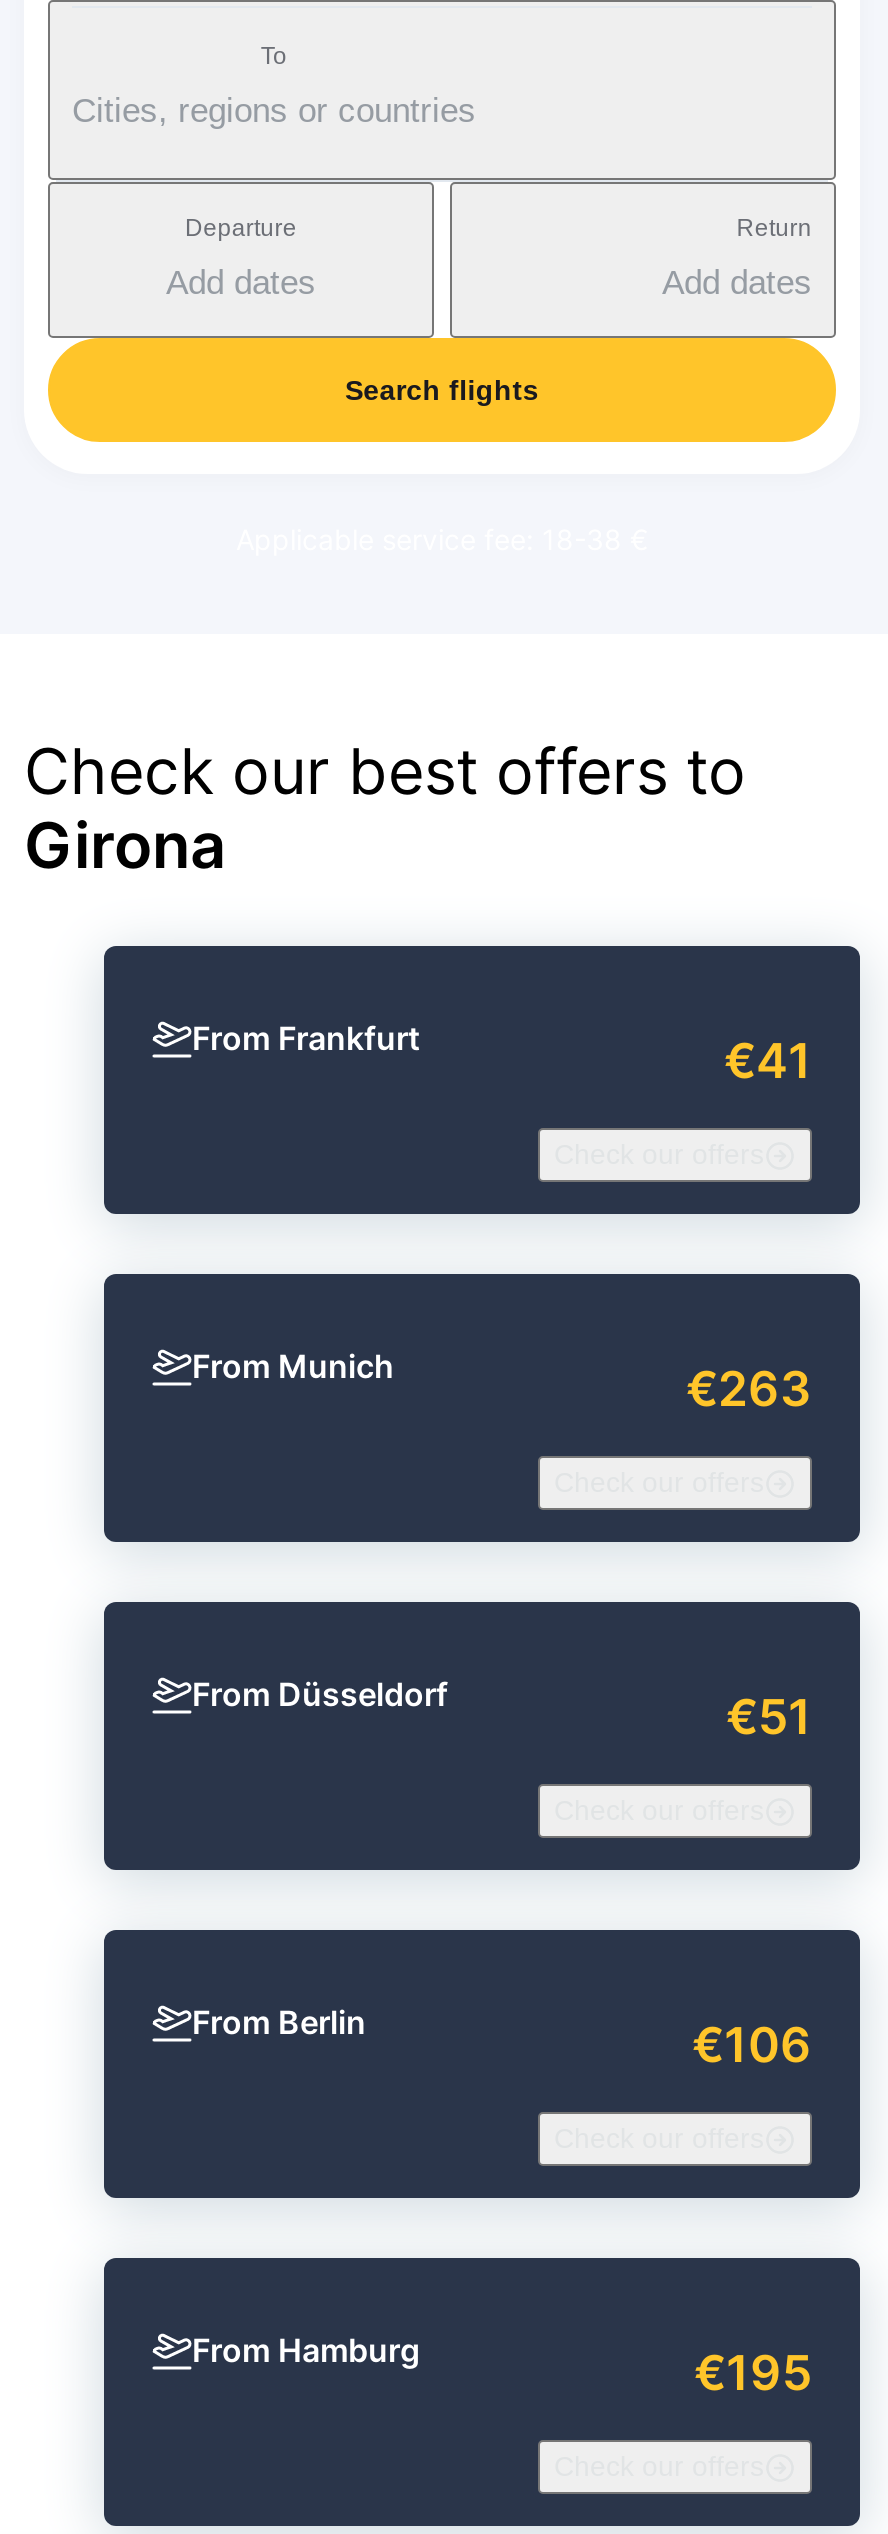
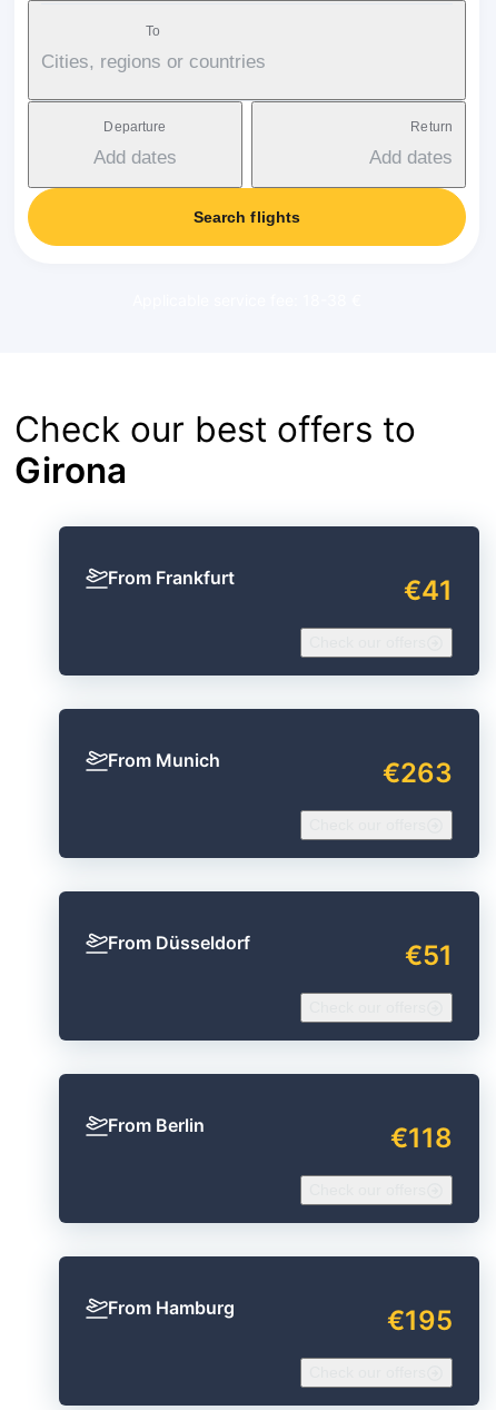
[692,2016,812,2074] €106 -> [390,1122,453,1154] €118

